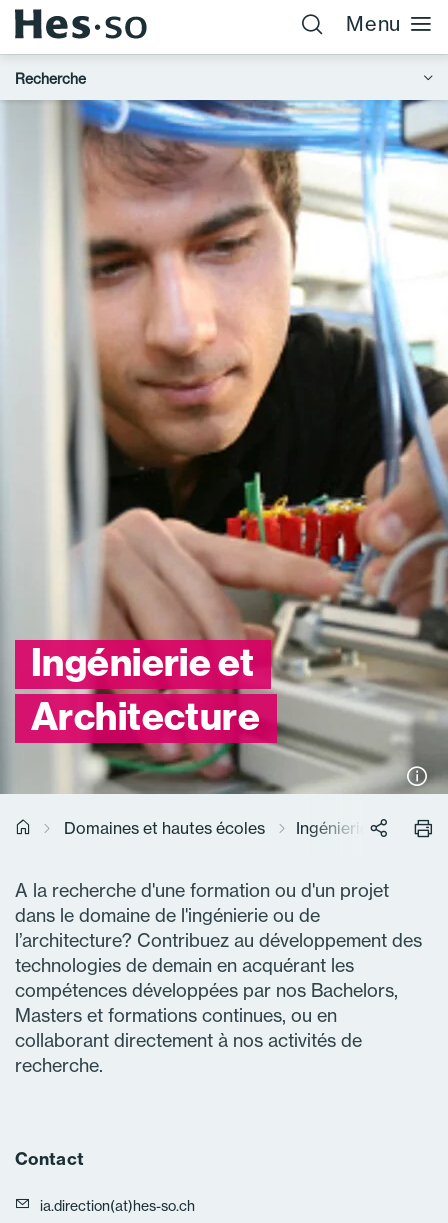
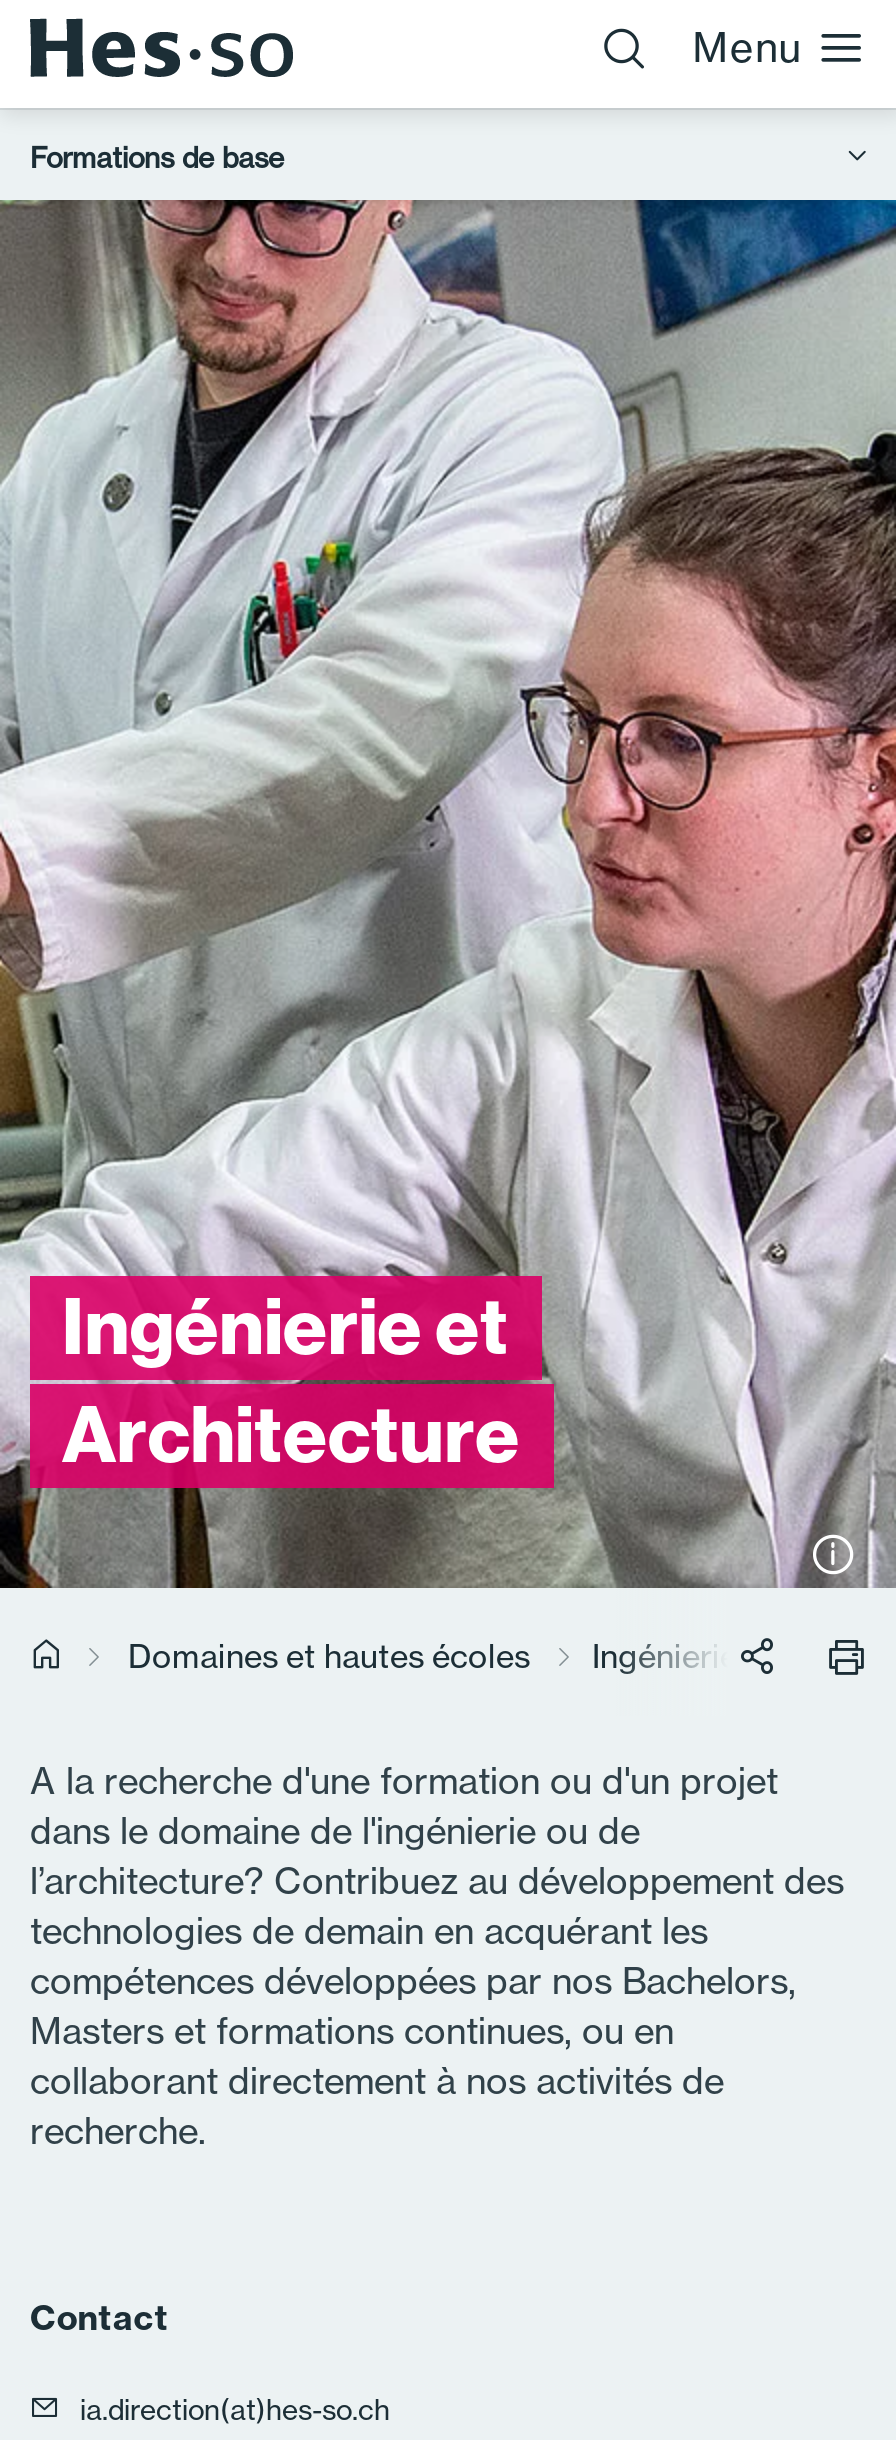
[15,70,86,87] Recherche -> [30,140,284,176] Formations de base
[3,99,445,794] [image] -> [6,198,890,1588] [image]

